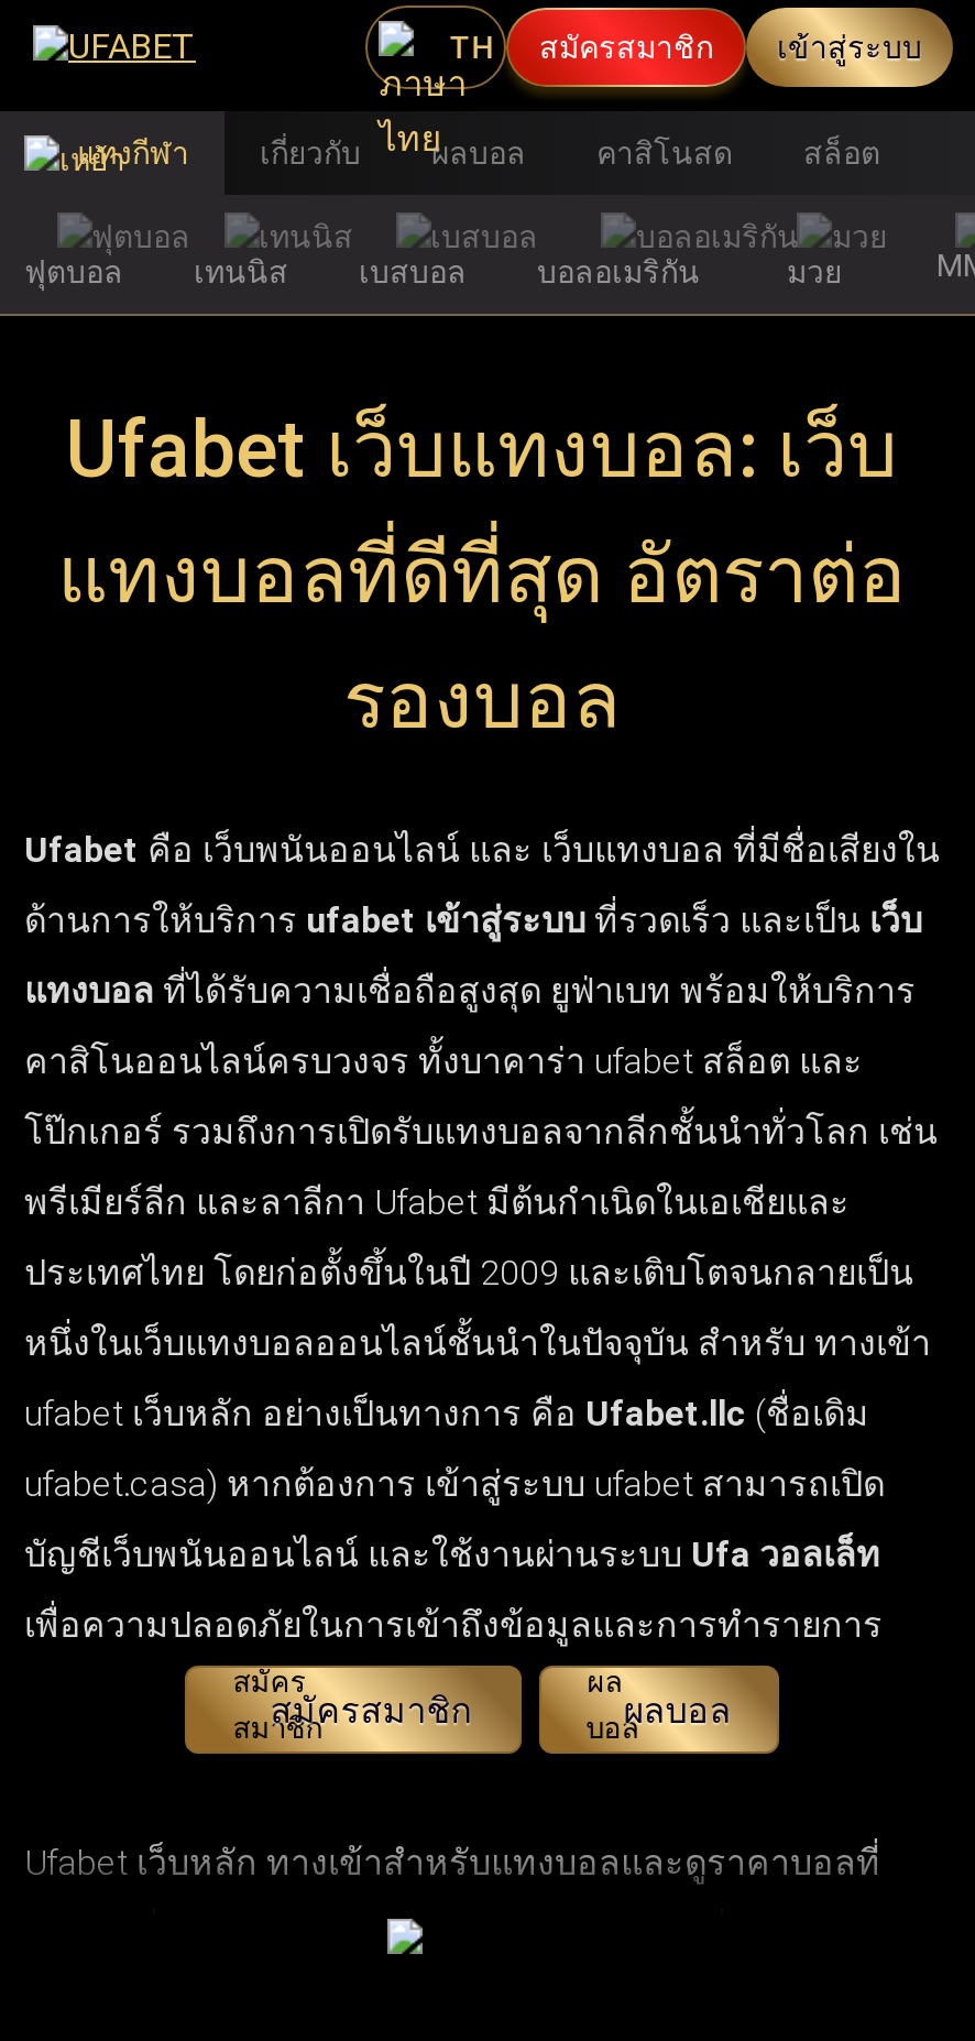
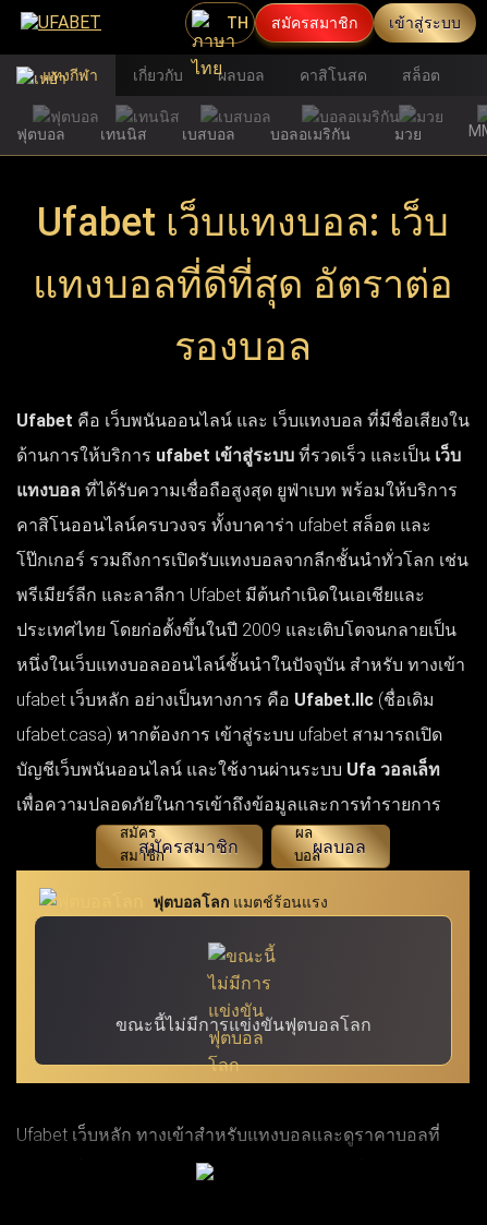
none -> [15,869,471,1084] [image] | ฟุตบอลโลก แมตช์ร้อนแรง
none -> [115,1014,371,1035] ขณะนี้ไม่มีการแข่งขันฟุตบอลโลก

